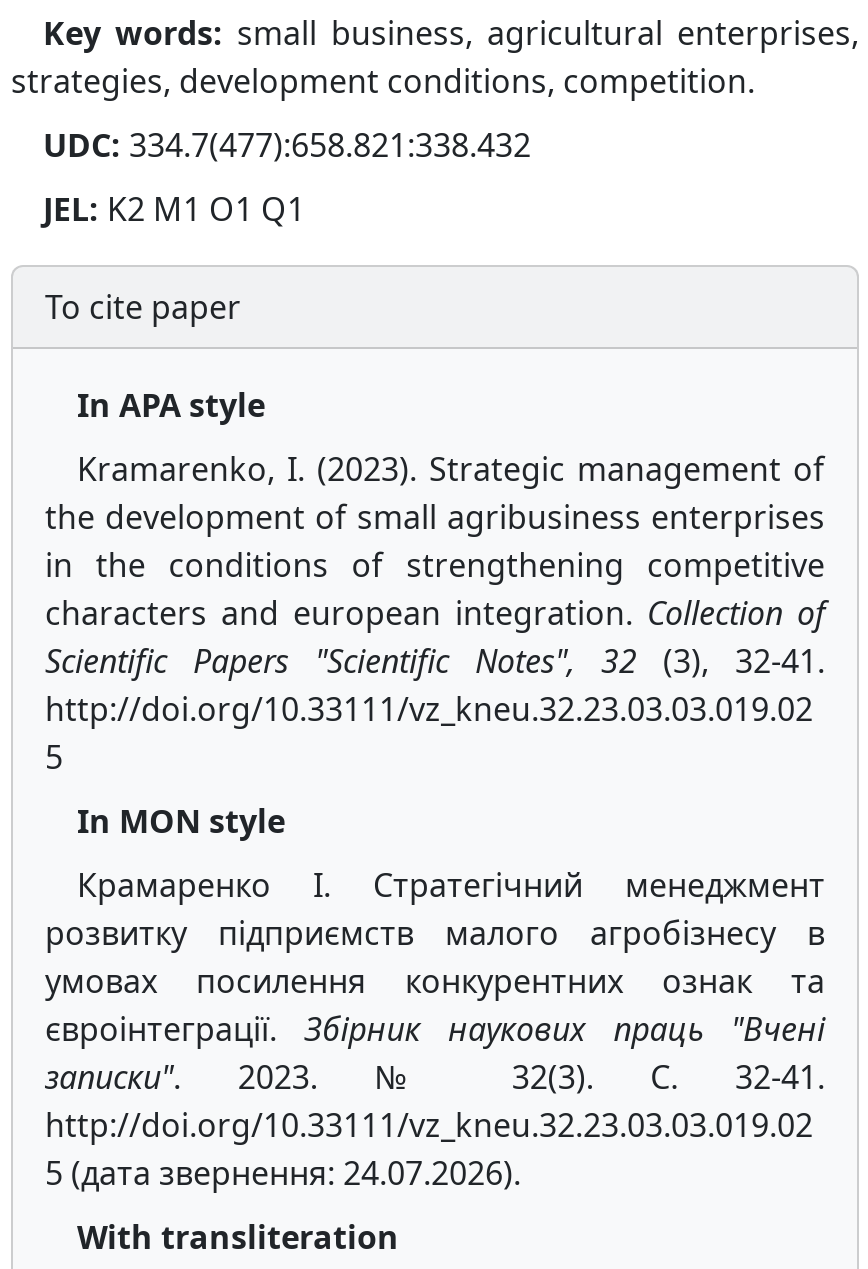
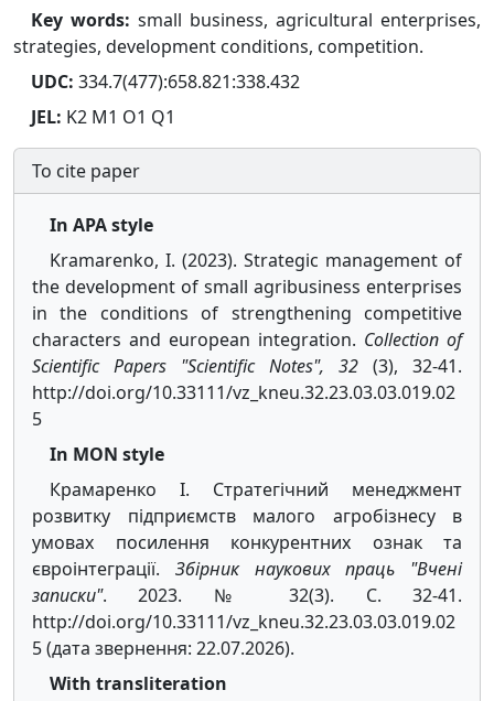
[45,1152,521,1196] 5 (дата звернення: 24.07.2026). -> [32,636,294,661] 5 (дата звернення: 22.07.2026).

